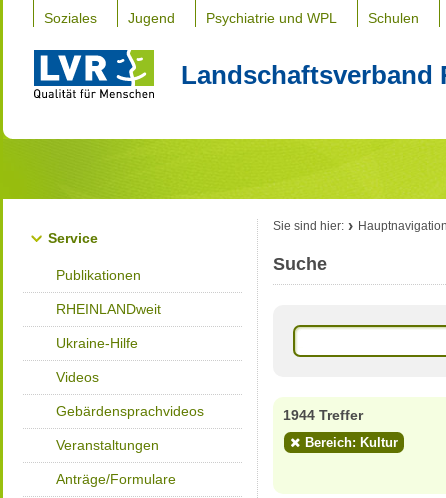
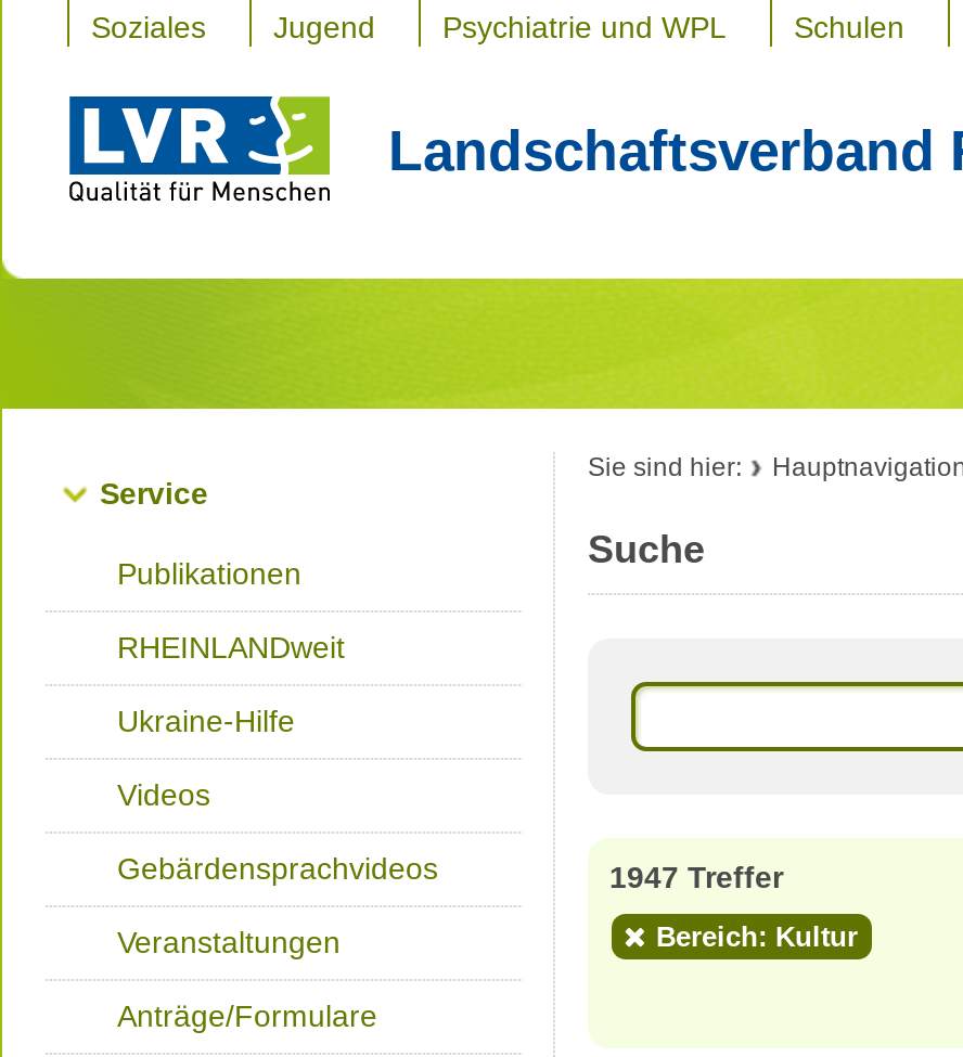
[283,407,363,423] 1944 Treffer -> [609,860,783,894] 1947 Treffer

